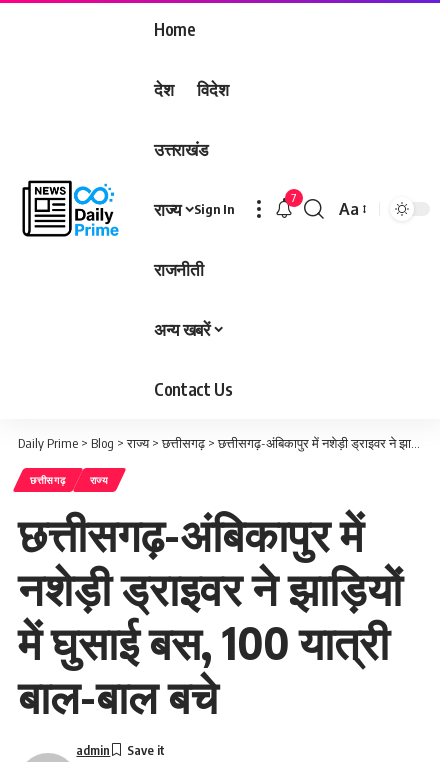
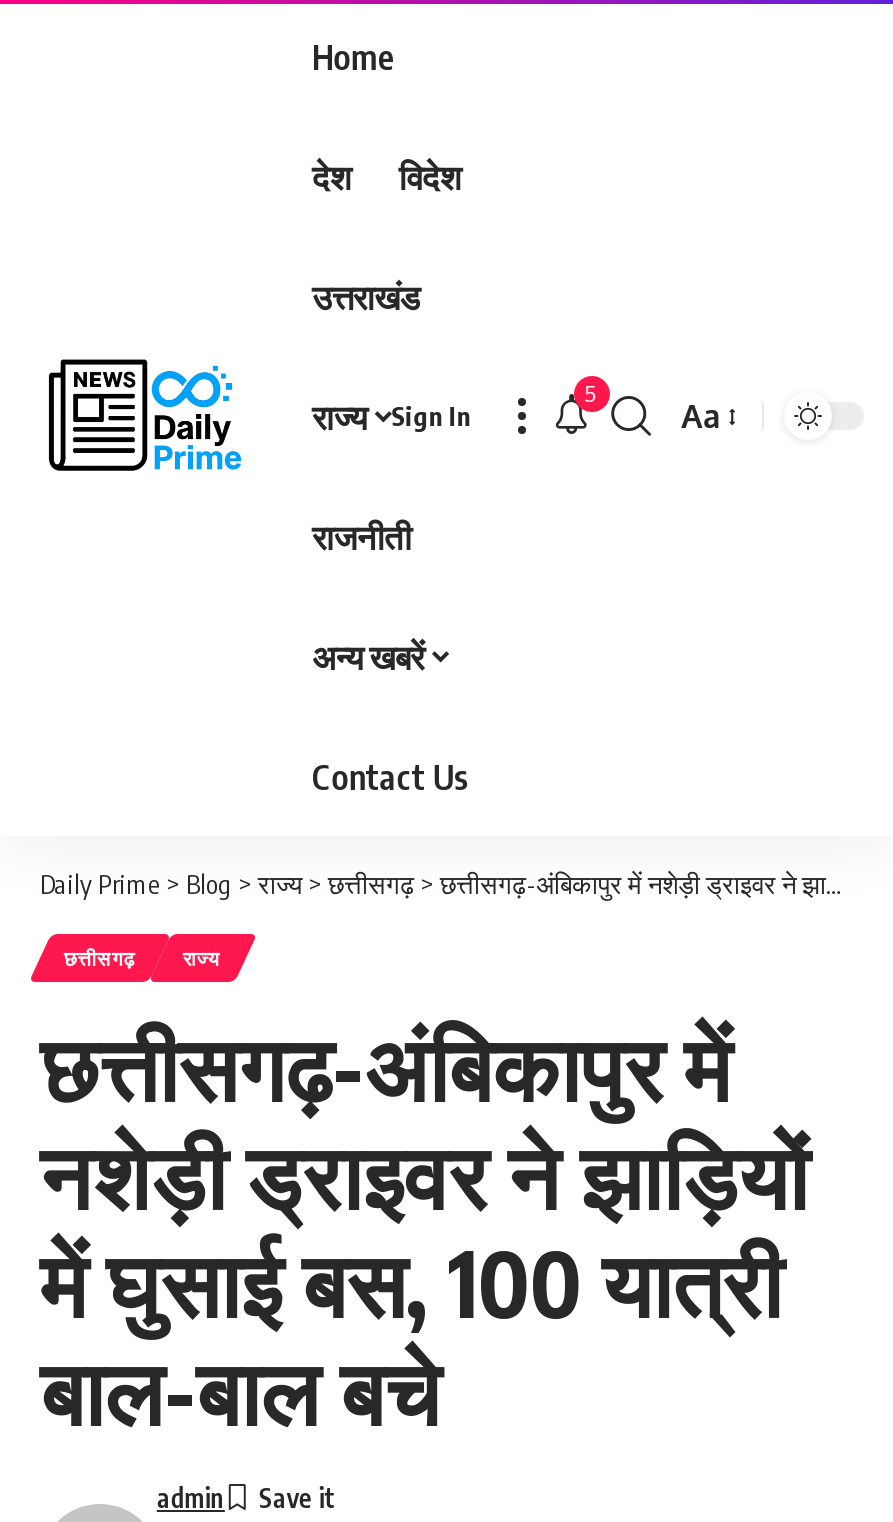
[291,191,297,205] 7 -> [584,380,598,408] 5

